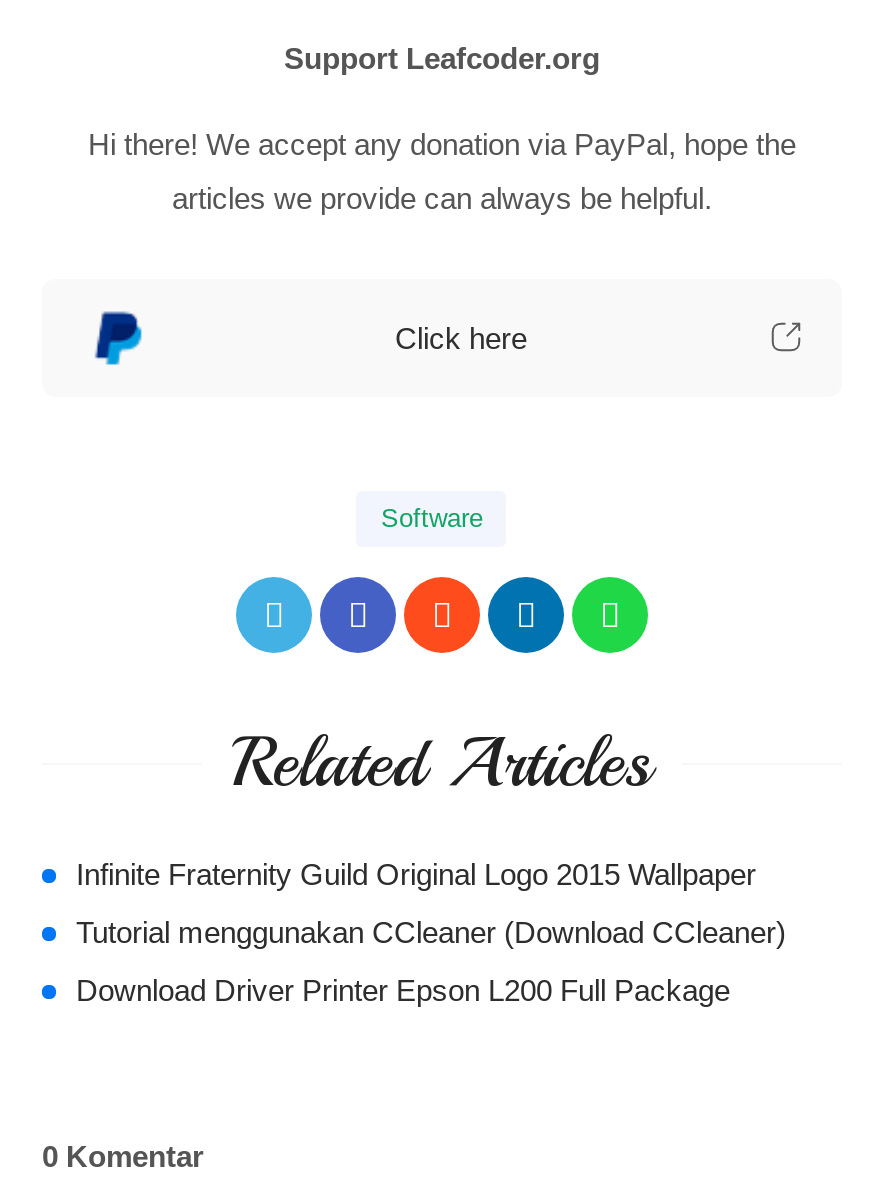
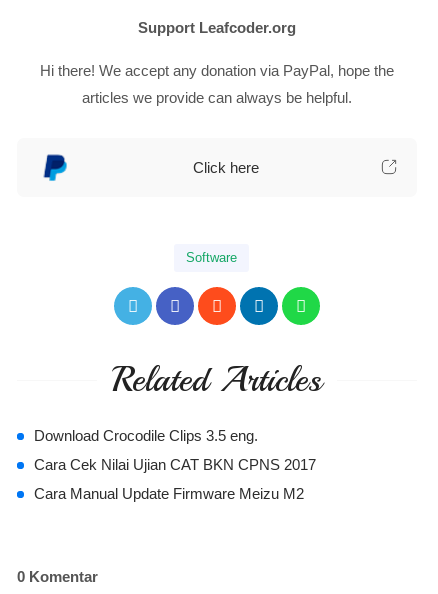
[76,857,756,891] Infinite Fraternity Guild Original Logo 2015 Wallpaper -> [34,427,258,444] Download Crocodile Clips 3.5 eng.
[76,915,786,949] Tutorial menggunakan CCleaner (Download CCleaner) -> [34,456,316,473] Cara Cek Nilai Ujian CAT BKN CPNS 2017
[76,973,730,1007] Download Driver Printer Epson L200 Full Package -> [34,485,304,502] Cara Manual Update Firmware Meizu M2

